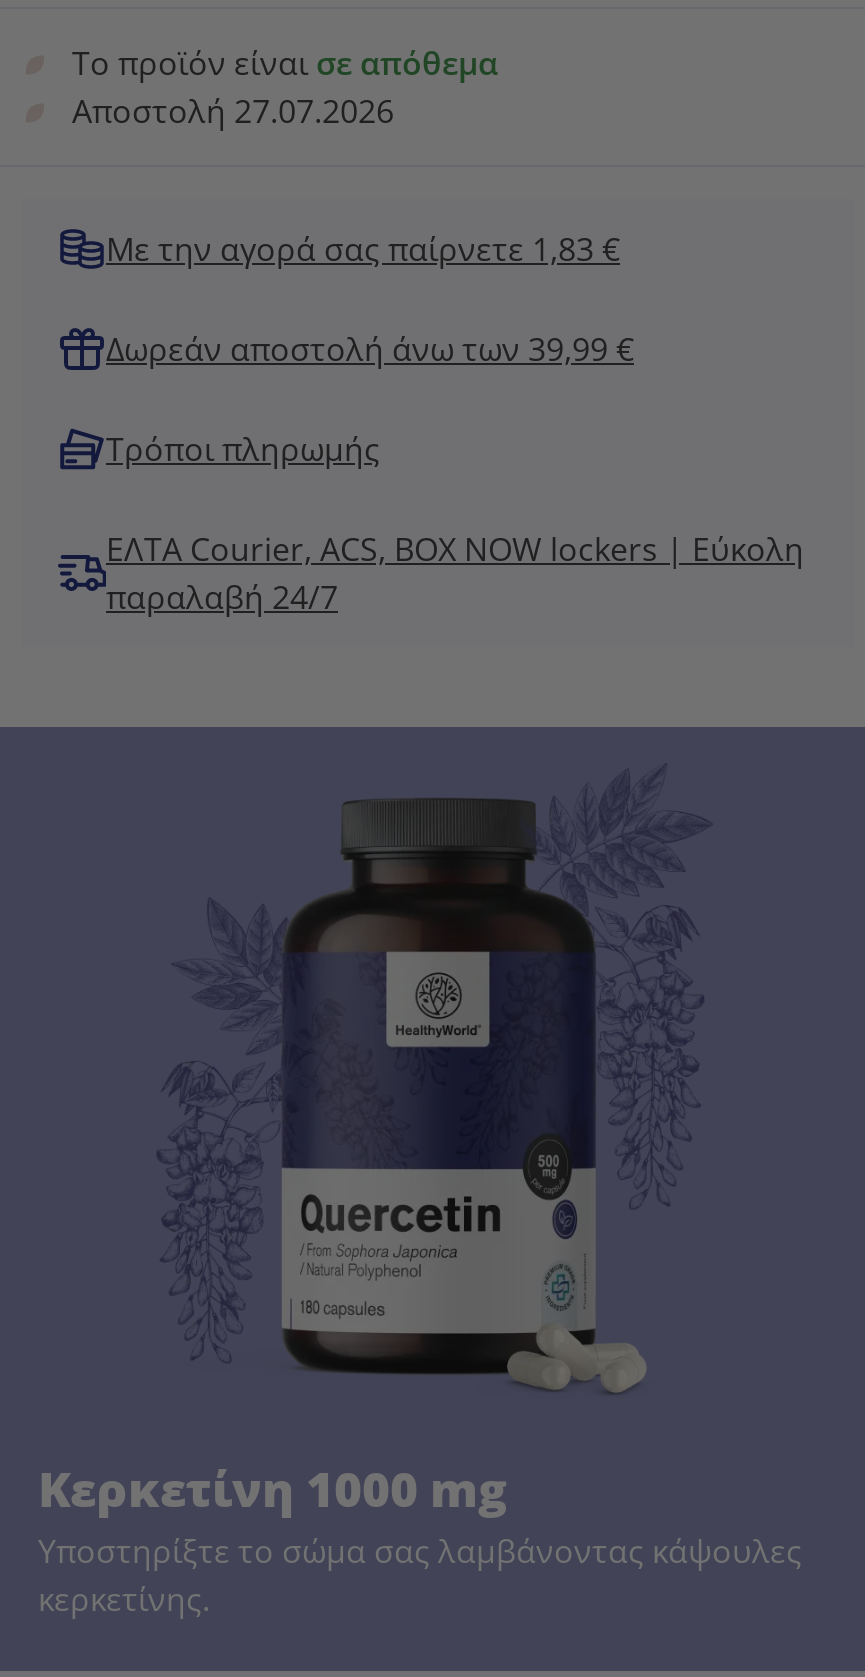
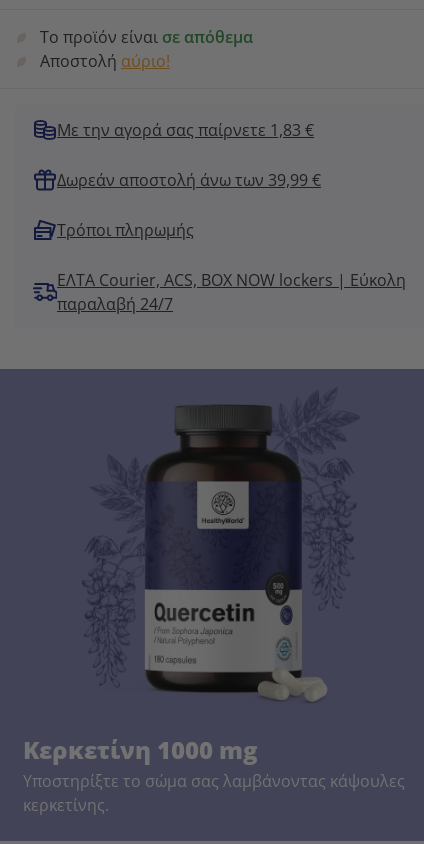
[72,88,394,132] Αποστολή 27.07.2026 -> [40,50,170,72] Αποστολή αύριο!

